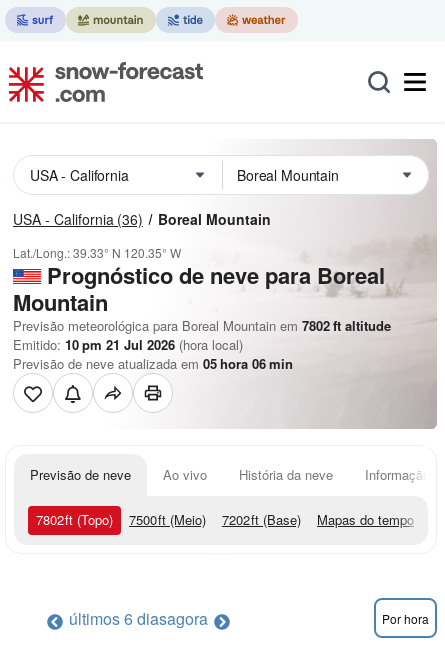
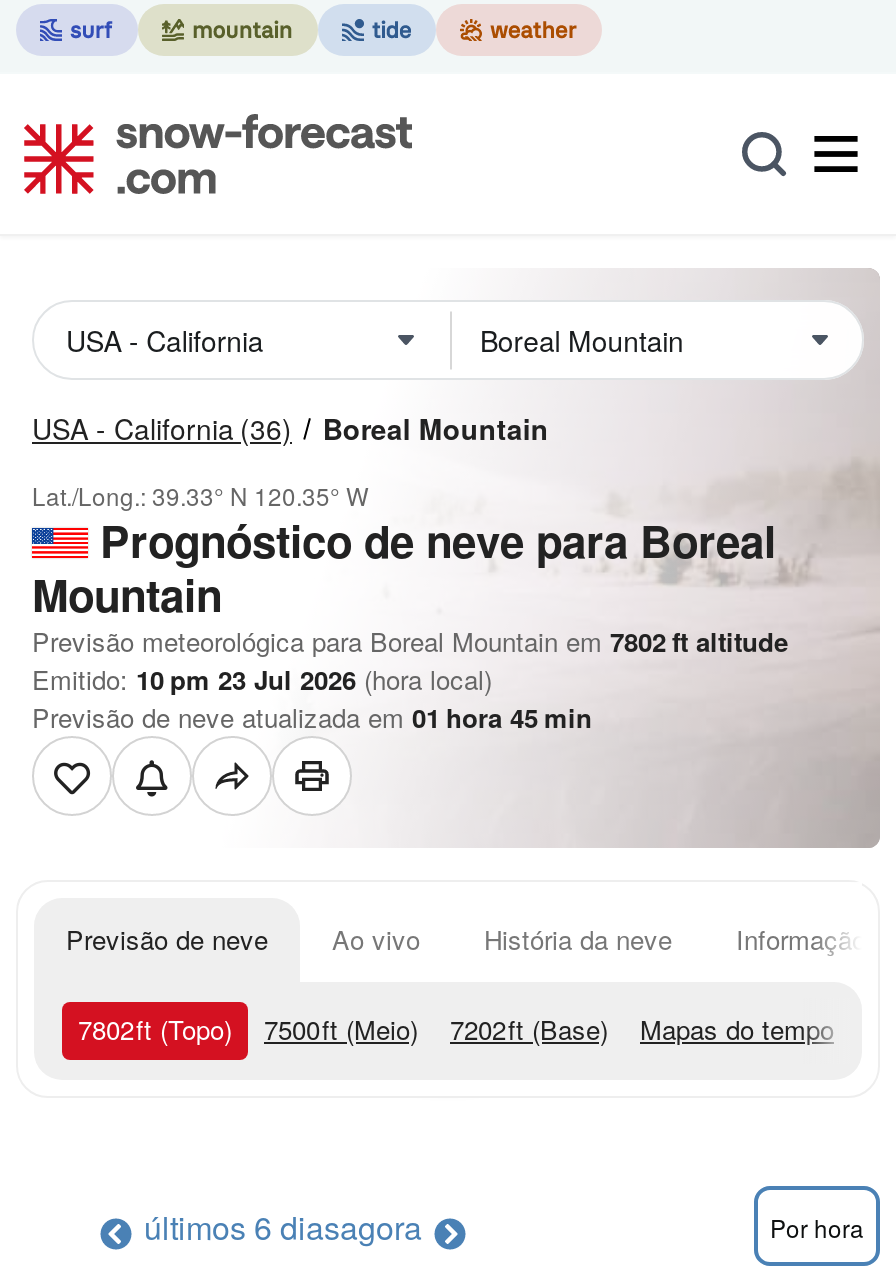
[13,335,243,354] Emitido: 10 pm 21 Jul 2026 (hora local) -> [32,660,492,698] Emitido: 10 pm 23 Jul 2026 (hora local)
[13,354,293,373] Previsão de neve atualizada em 05 hora 06 min -> [32,698,592,736] Previsão de neve atualizada em 01 hora 45 min

